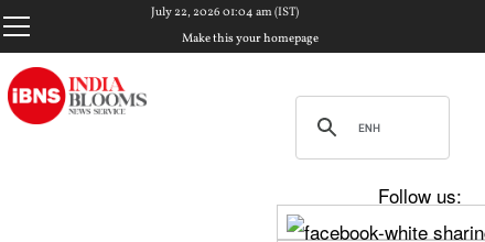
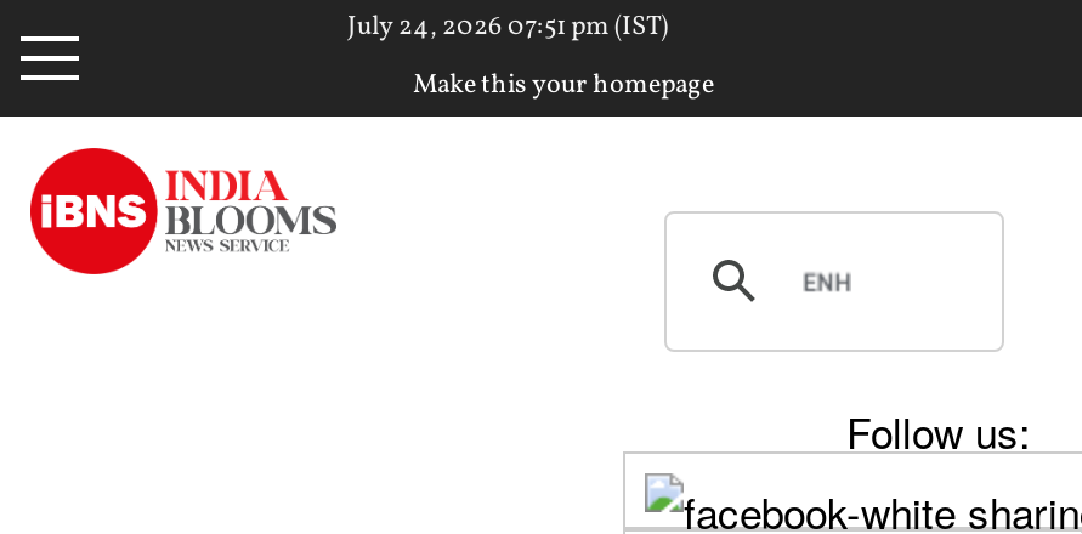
[150,4,298,21] July 22, 2026 01:04 am (IST) -> [347,10,668,46] July 24, 2026 07:51 pm (IST)

